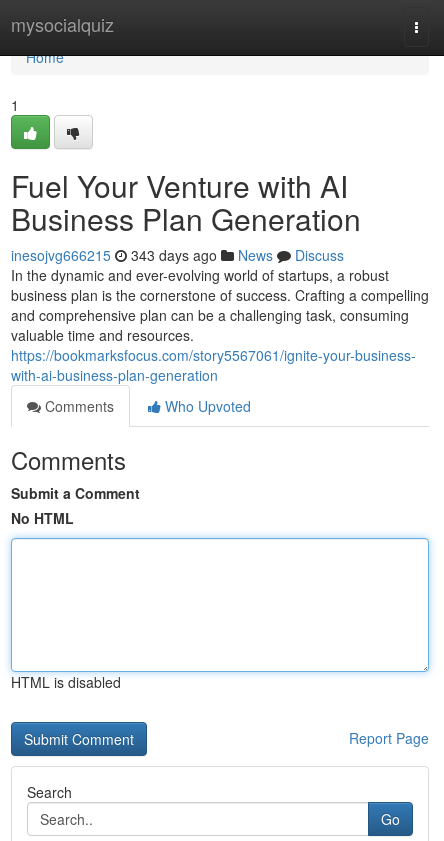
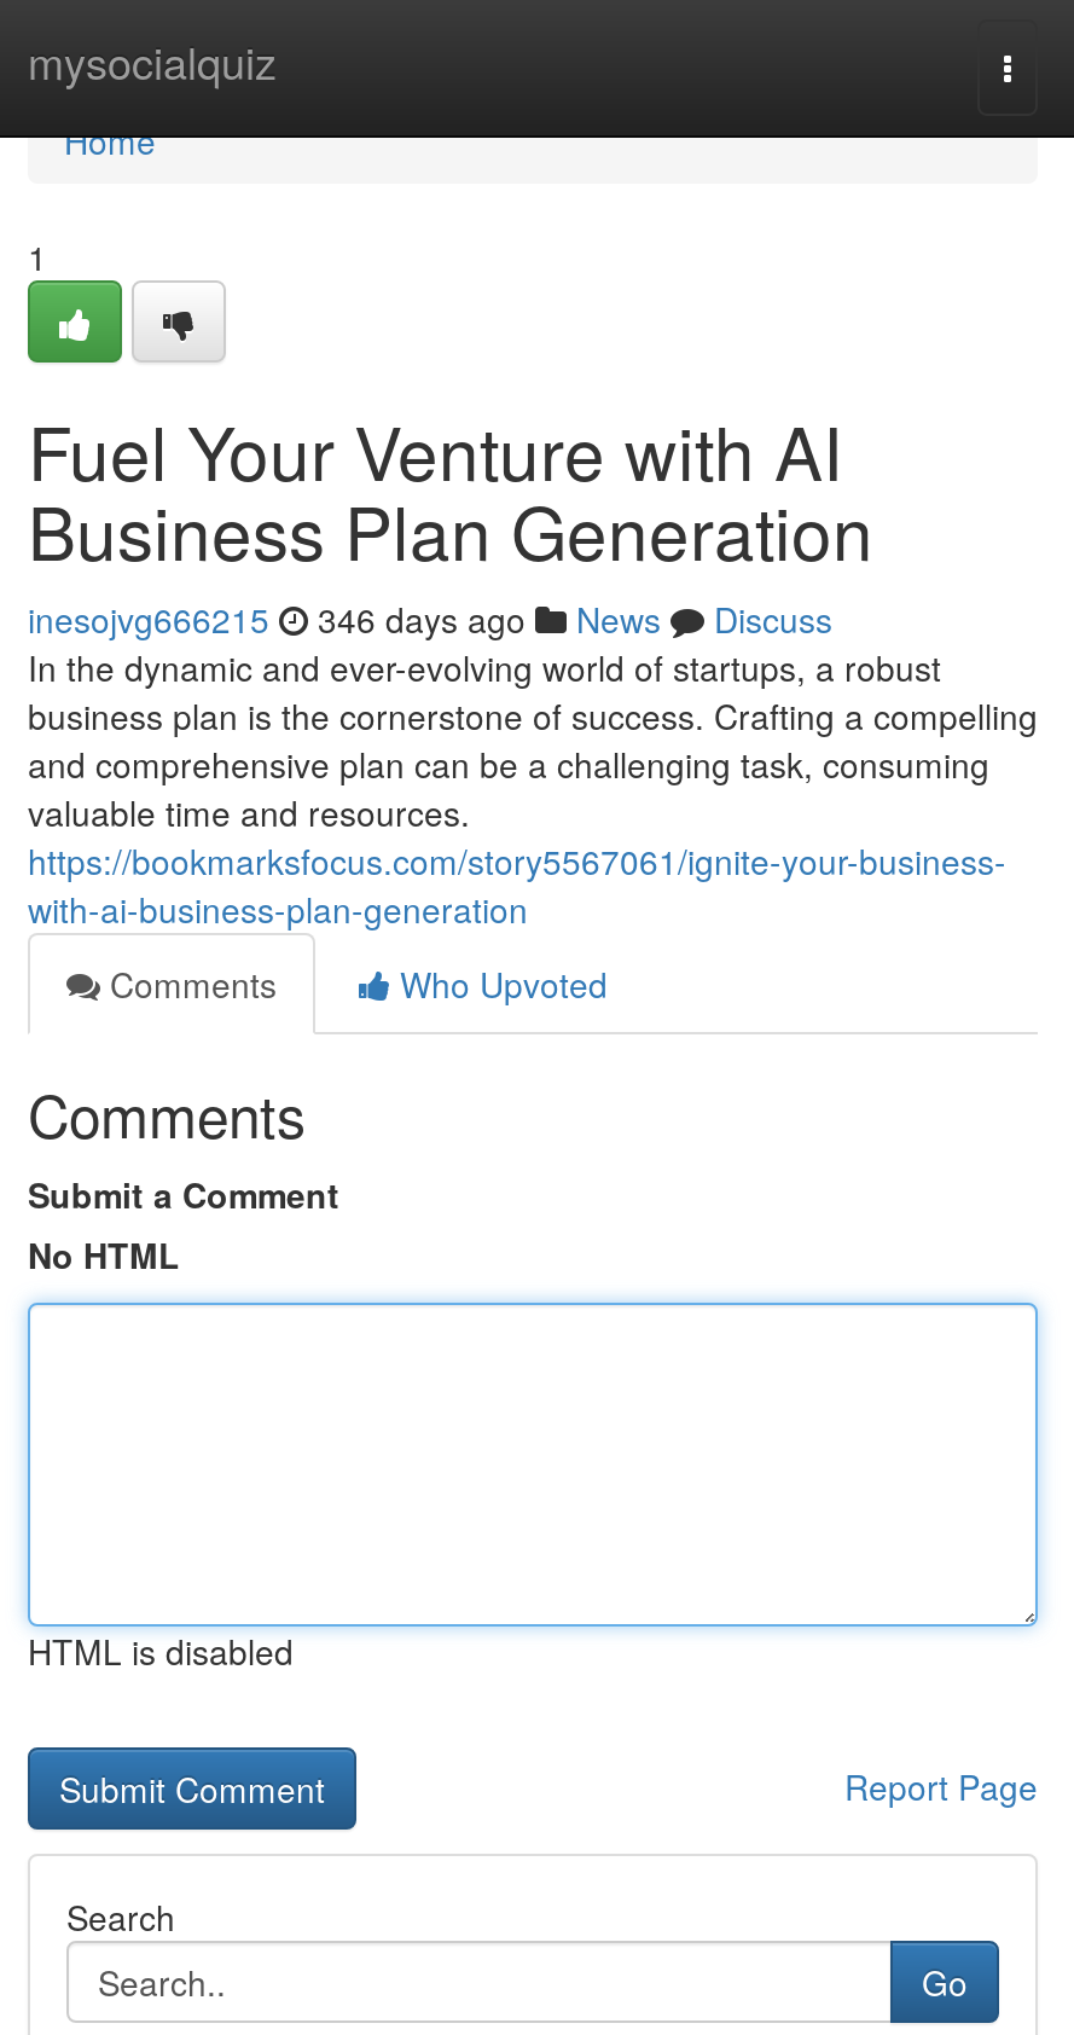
[11,245,344,265] inesojvg666215 343 days ago News Discuss -> [28,595,832,643] inesojvg666215 346 days ago News Discuss

